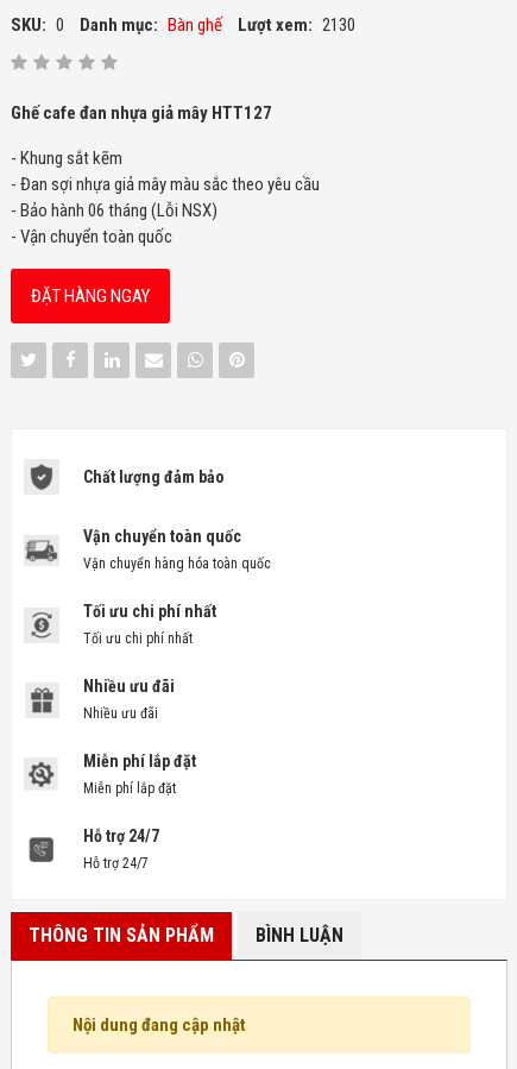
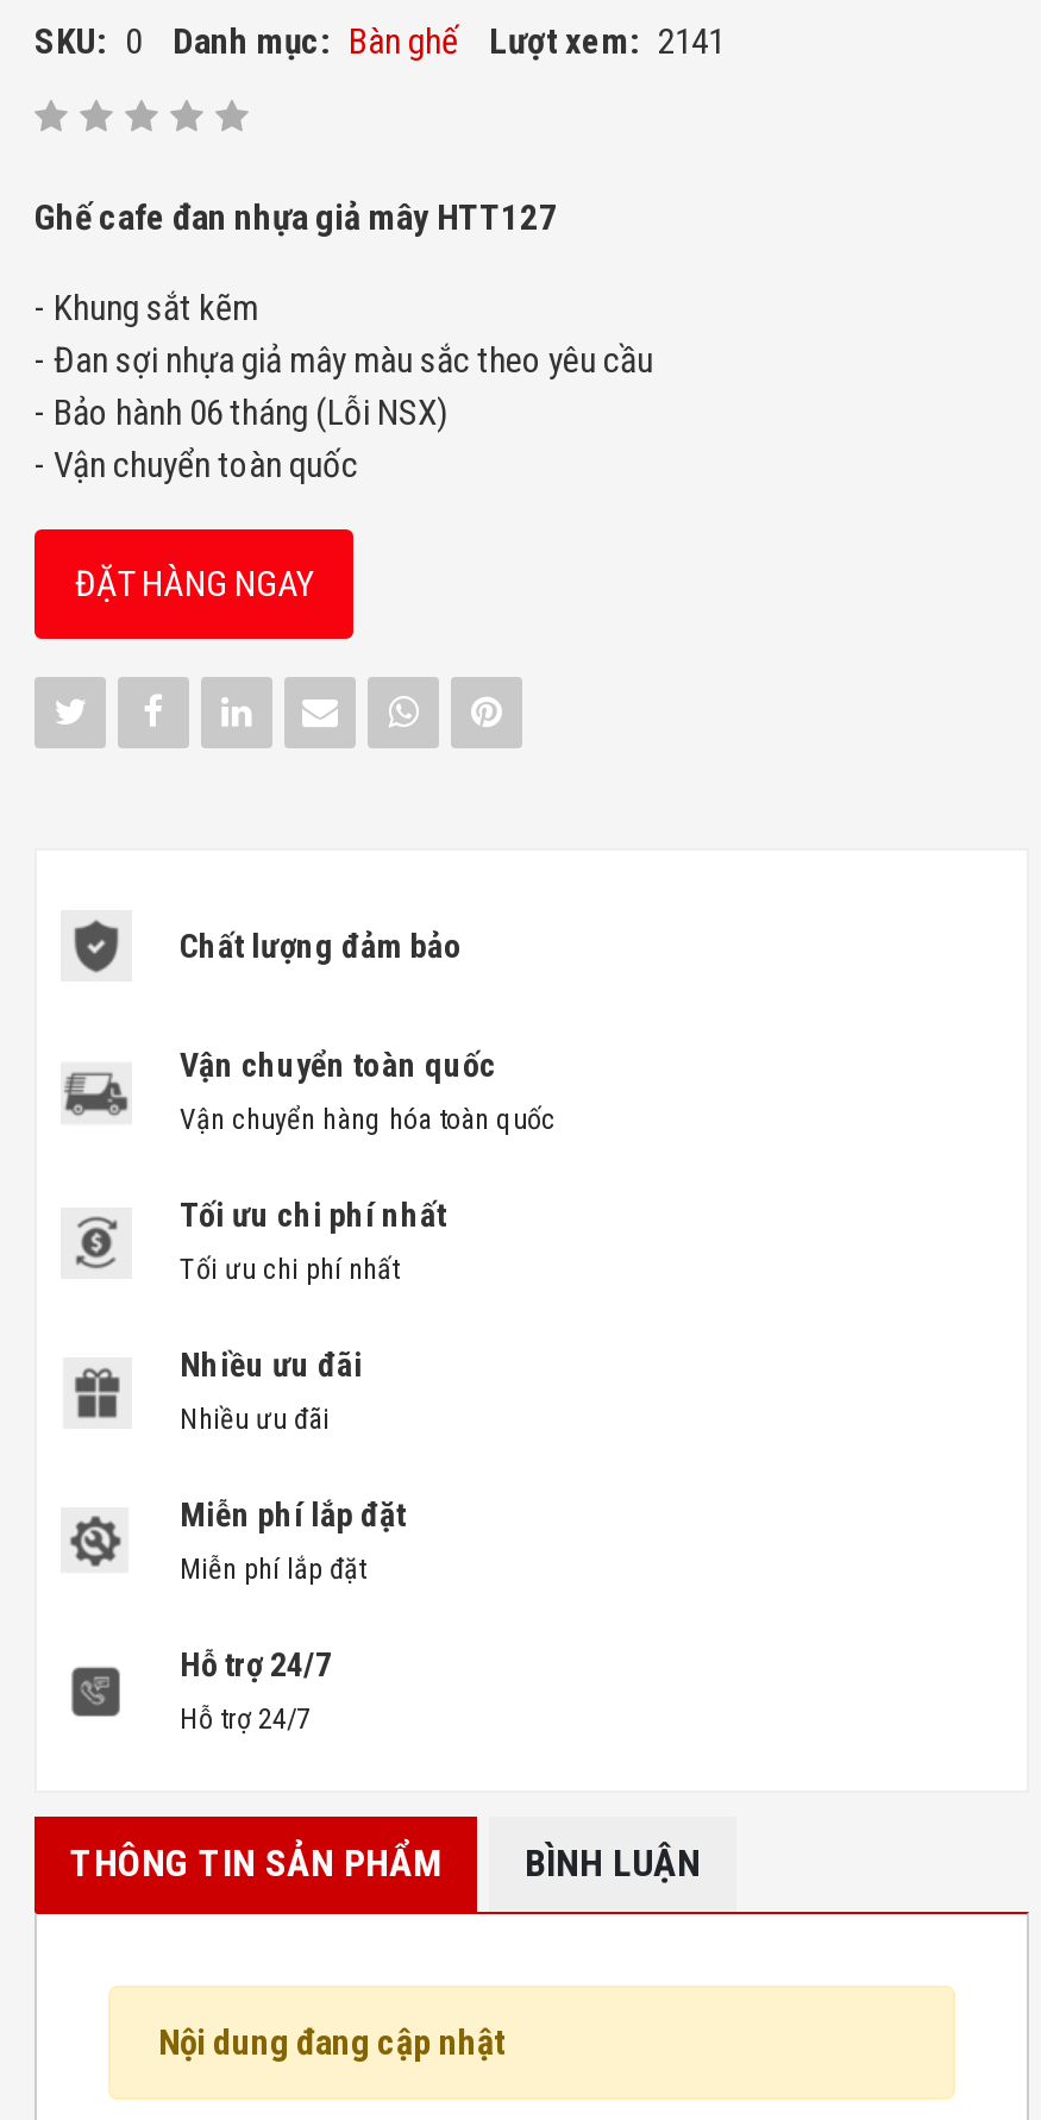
[11,14,355,36] SKU: 0 Danh mục: Bàn ghế Lượt xem: 2130 -> [35,20,725,63] SKU: 0 Danh mục: Bàn ghế Lượt xem: 2141

